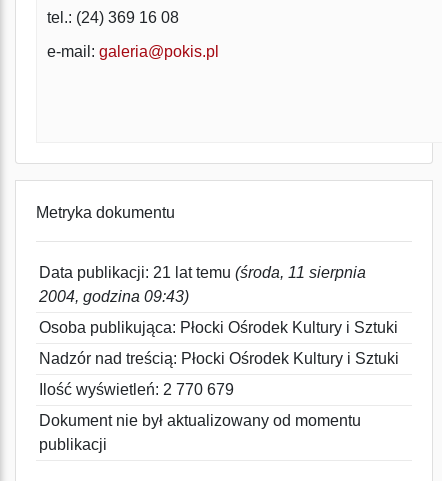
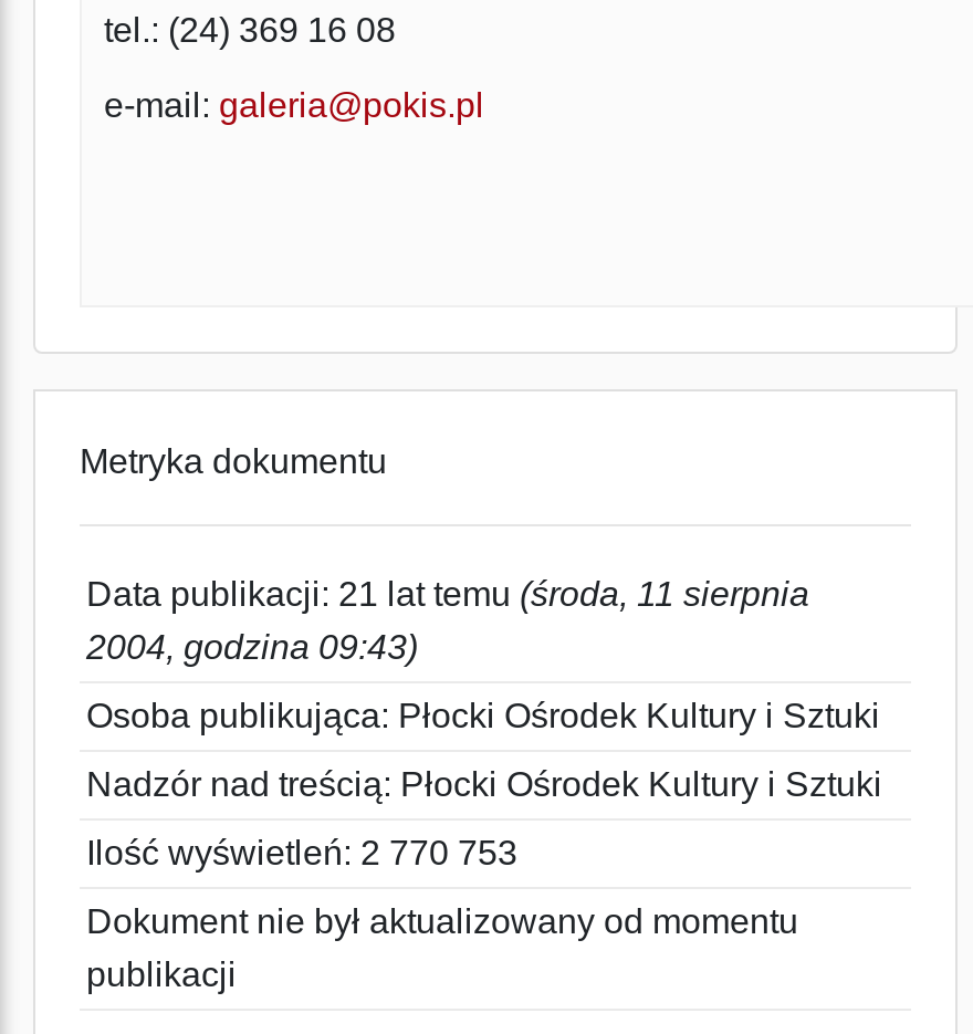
[39,381,234,398] Ilość wyświetleń: 2 770 679 -> [86,834,517,871] Ilość wyświetleń: 2 770 753

